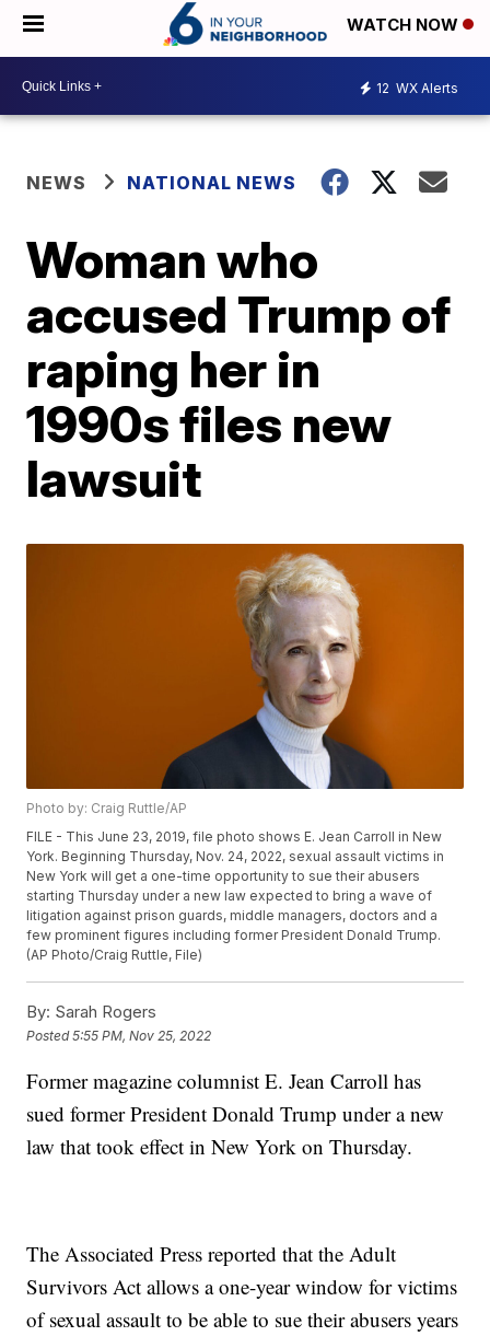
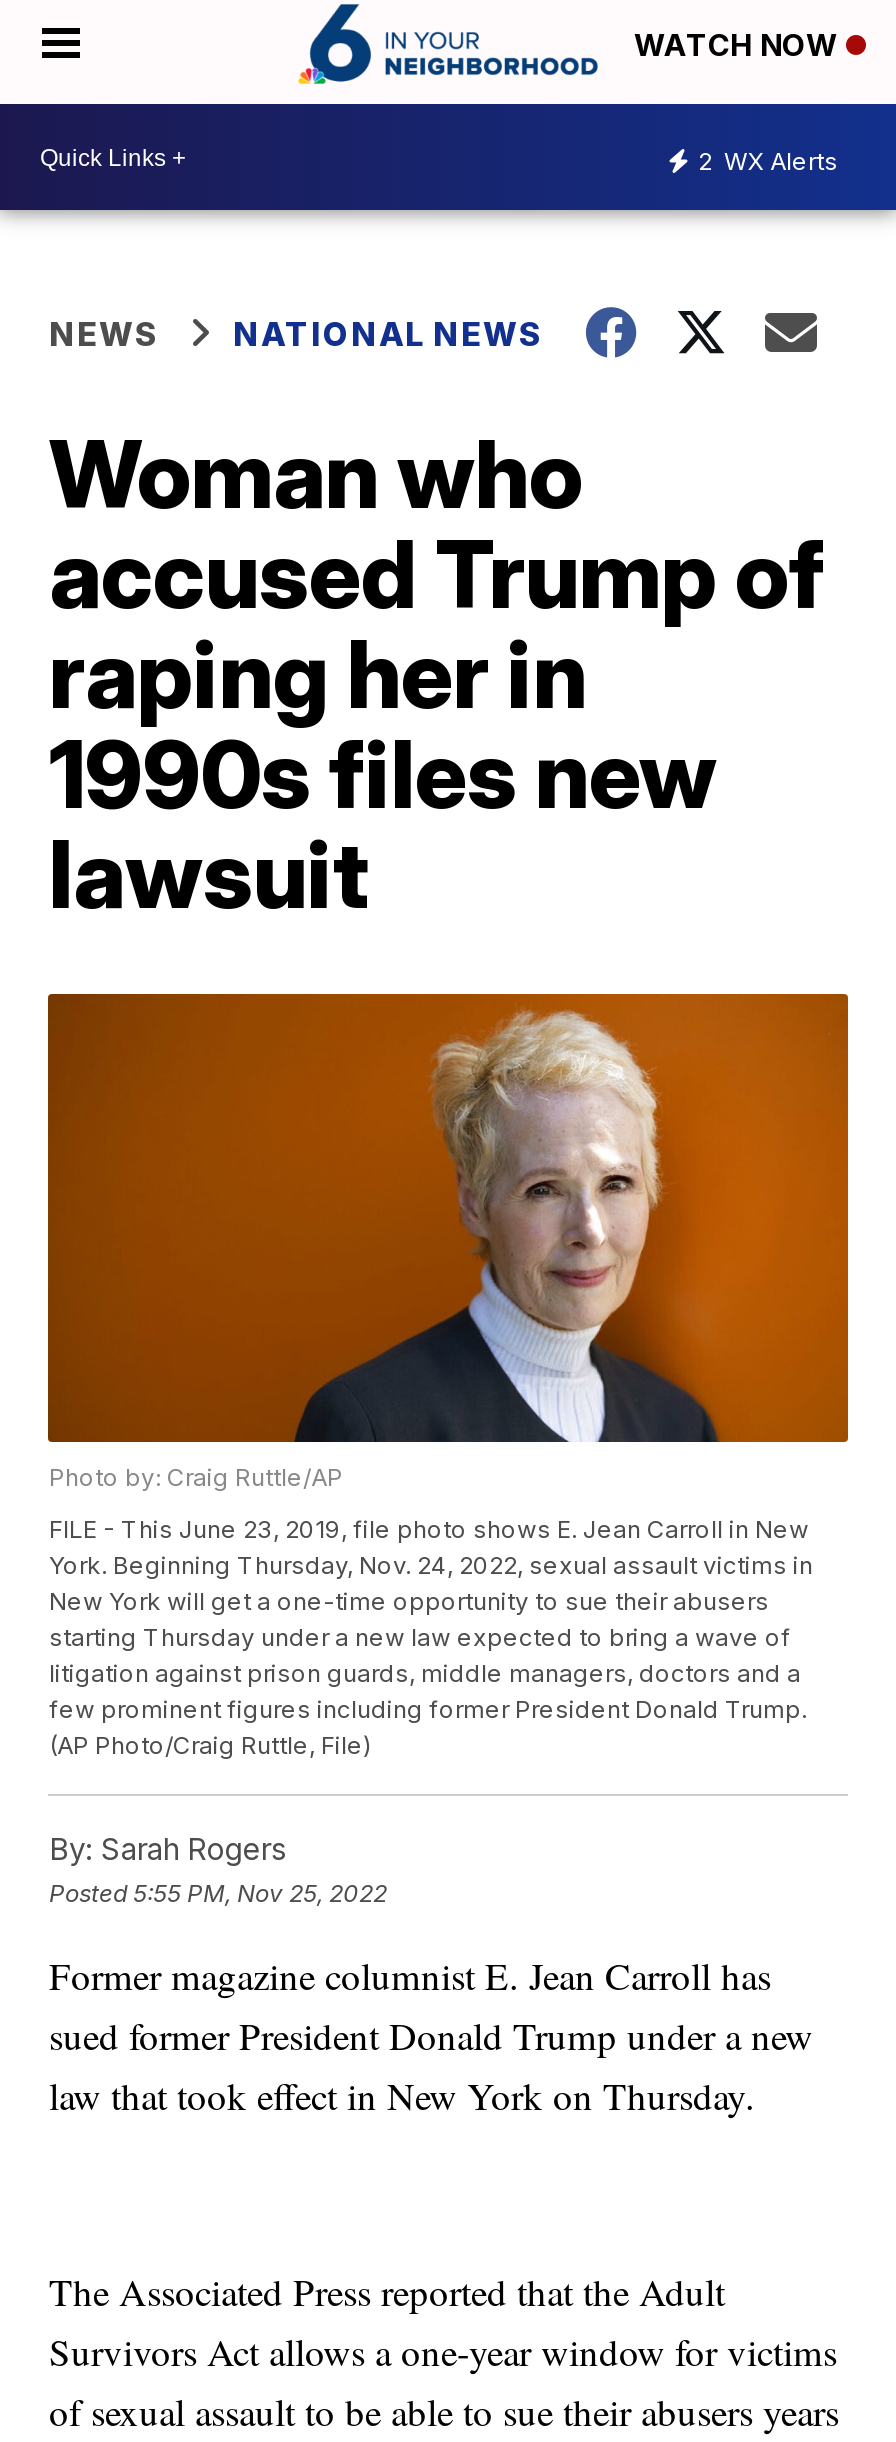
[376,79,458,96] 12 WX Alerts -> [698,145,838,175] 2 WX Alerts

